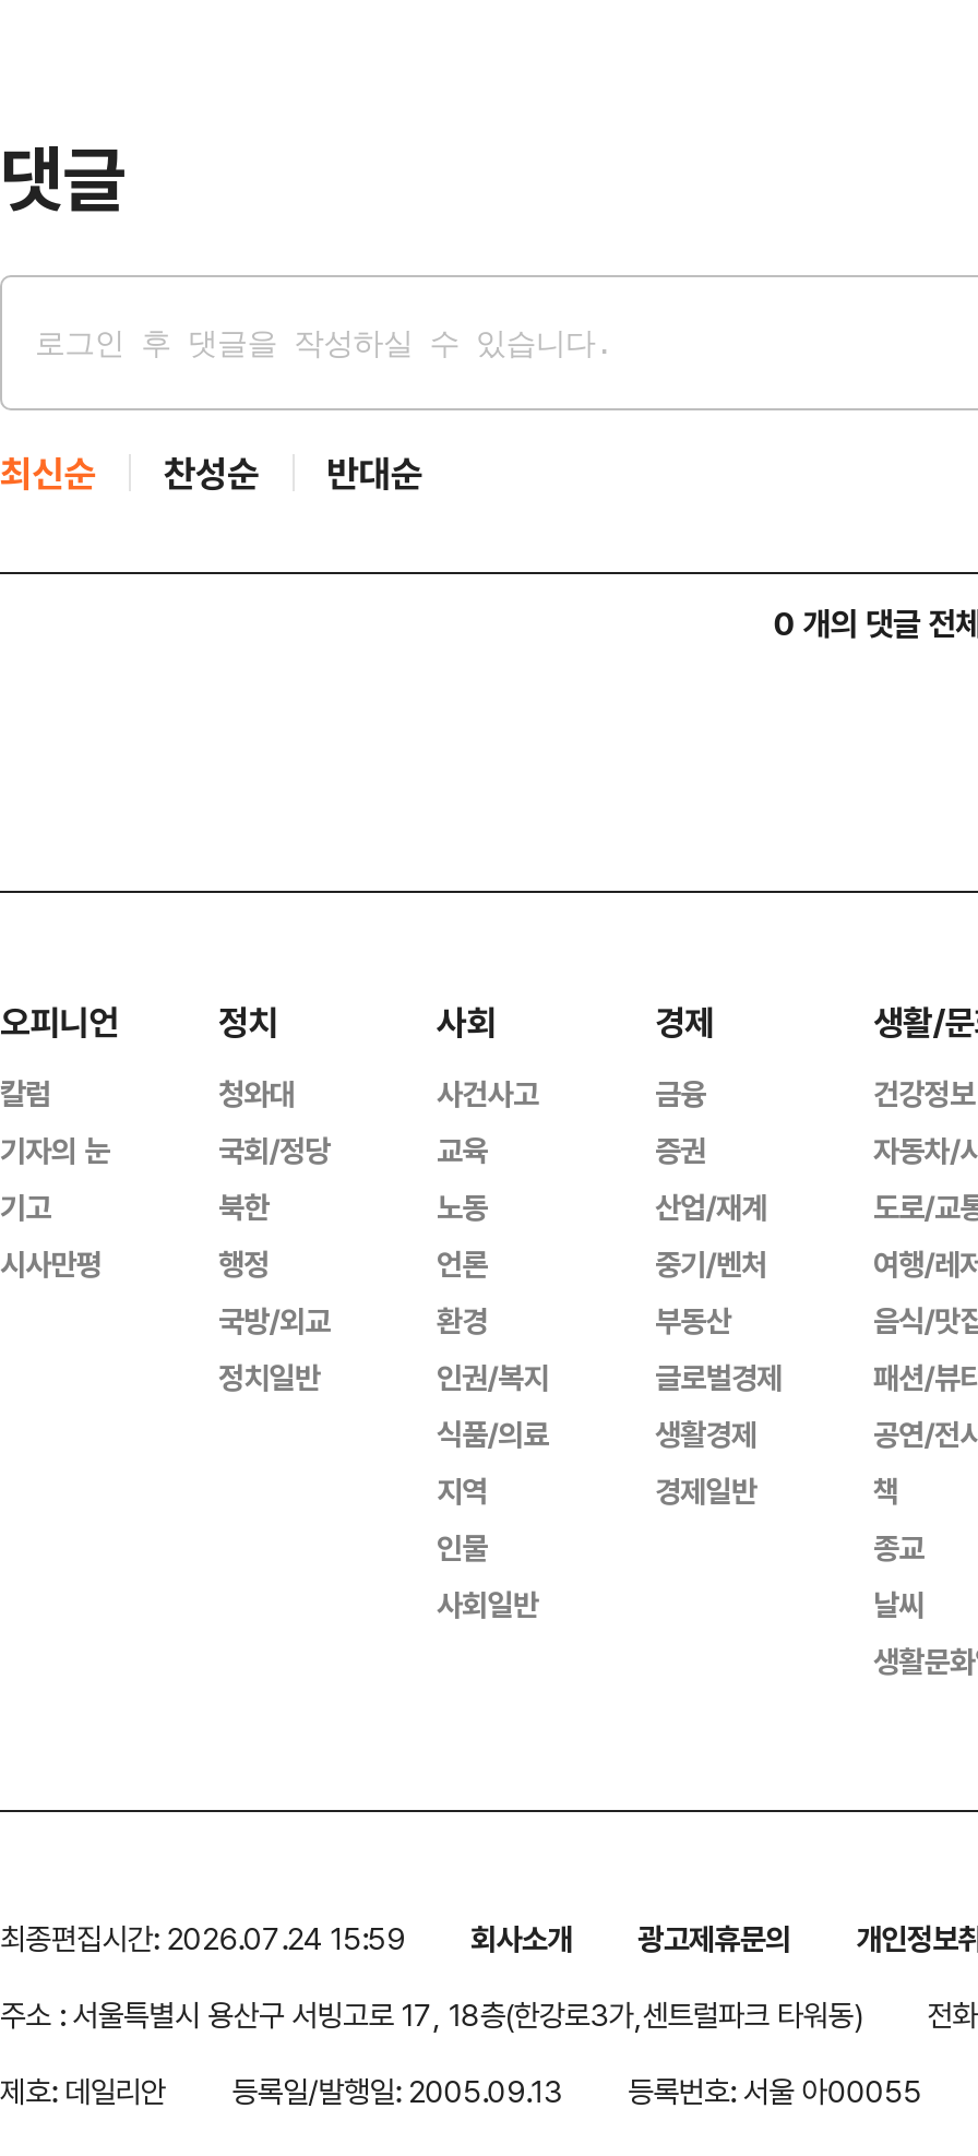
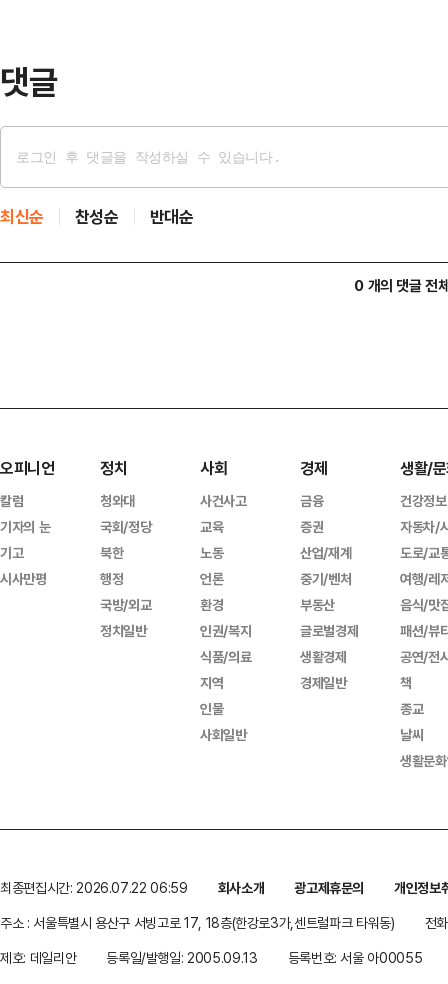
[0,1917,405,1958] 최종편집시간: 2026.07.24 15:59 -> [0,878,188,897] 최종편집시간: 2026.07.22 06:59

